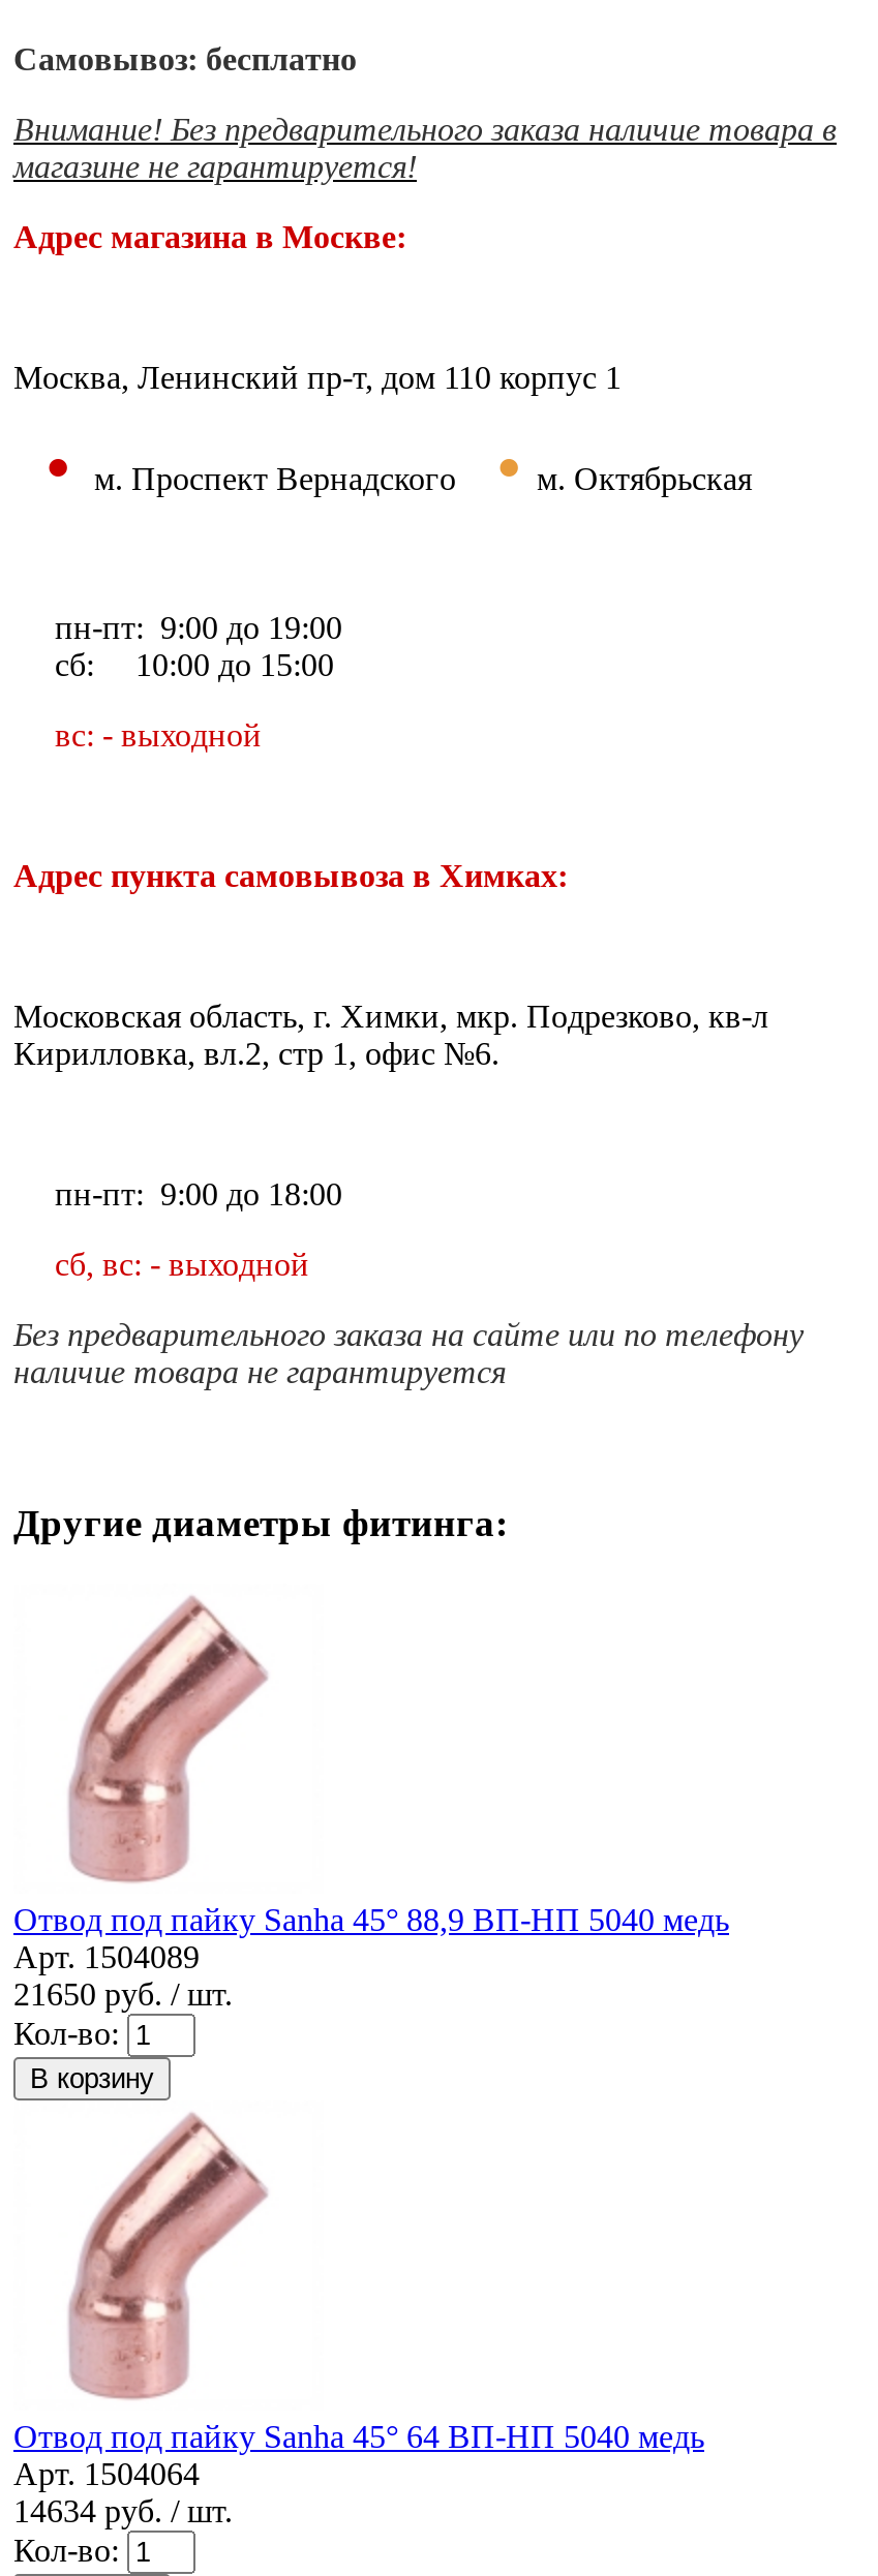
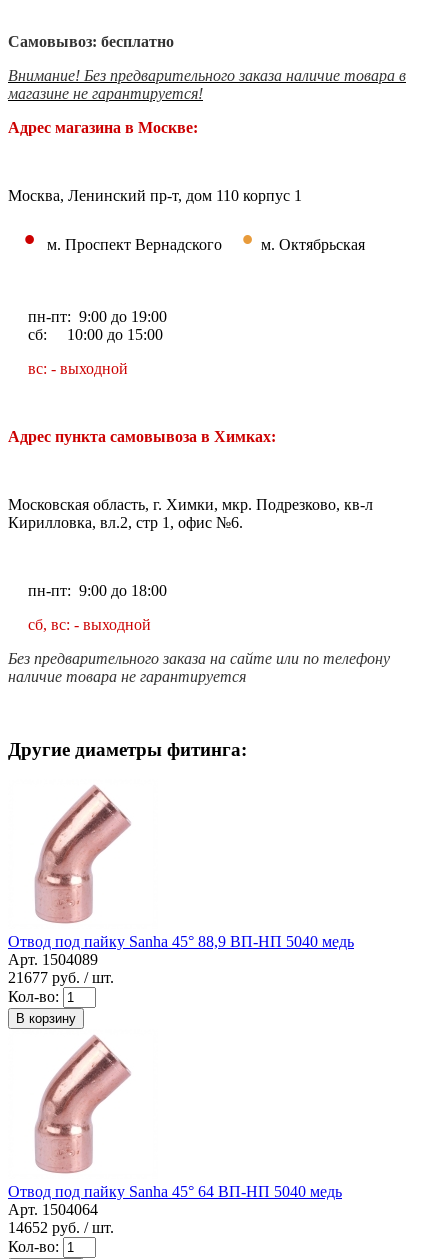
[13,1977,233,2012] 21650 руб. / шт. -> [8,969,114,986] 21677 руб. / шт.
[13,2494,233,2529] 14634 руб. / шт. -> [8,1219,114,1236] 14652 руб. / шт.

